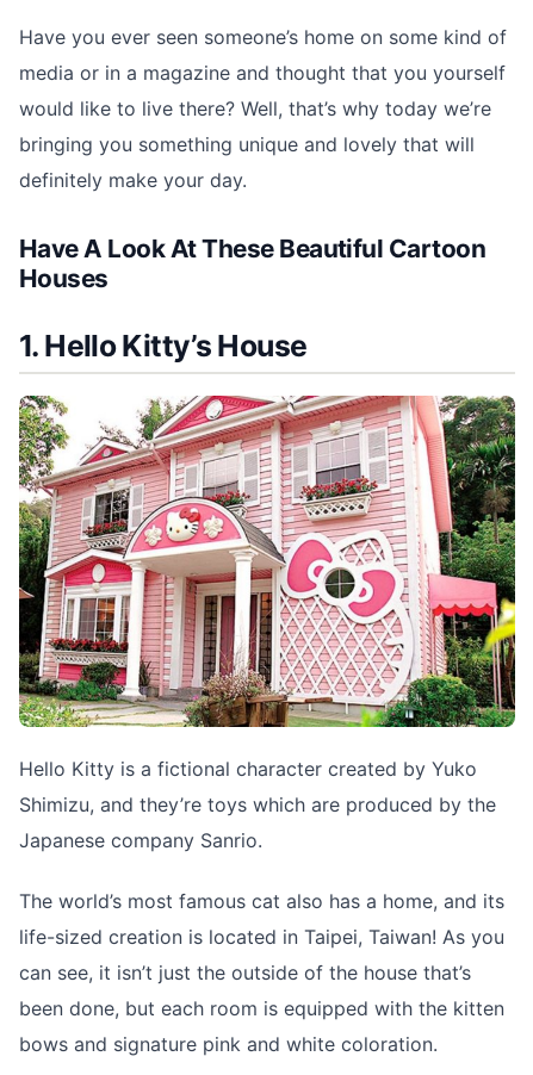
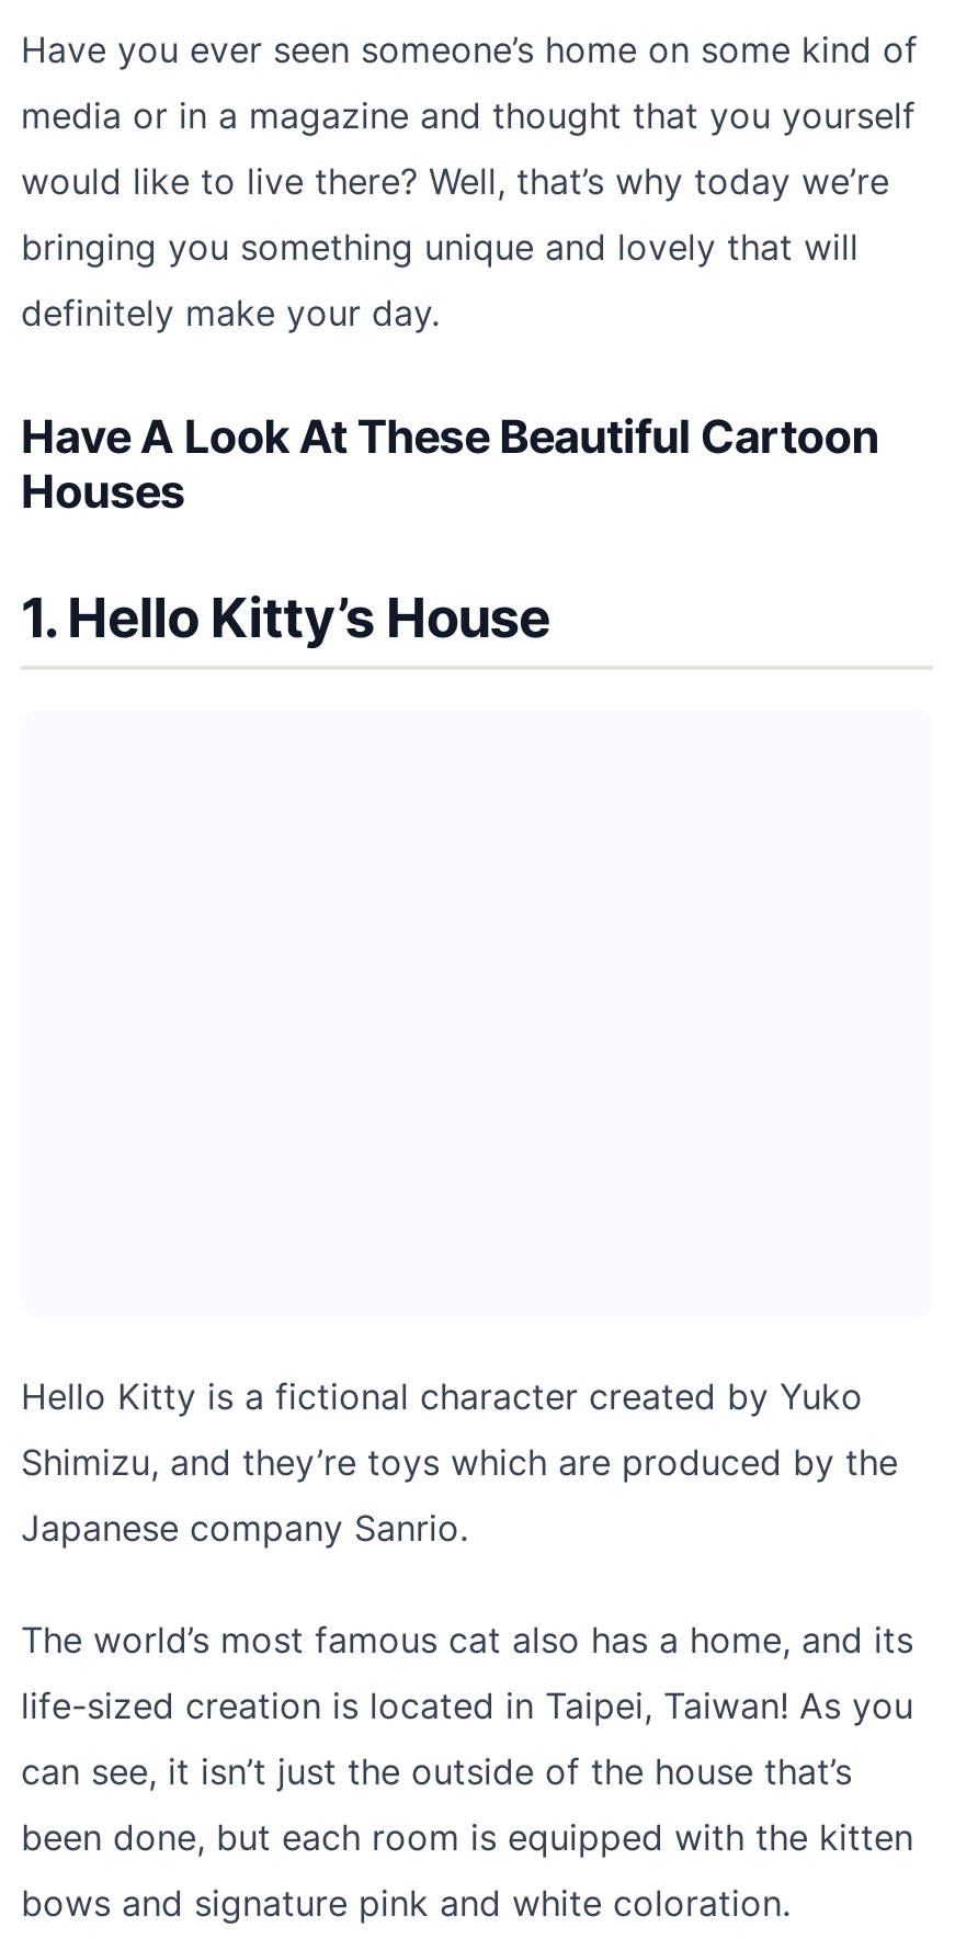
[18,394,516,728] [image] -> none

